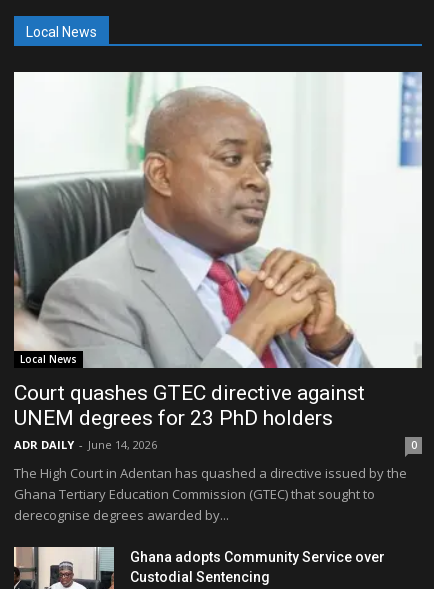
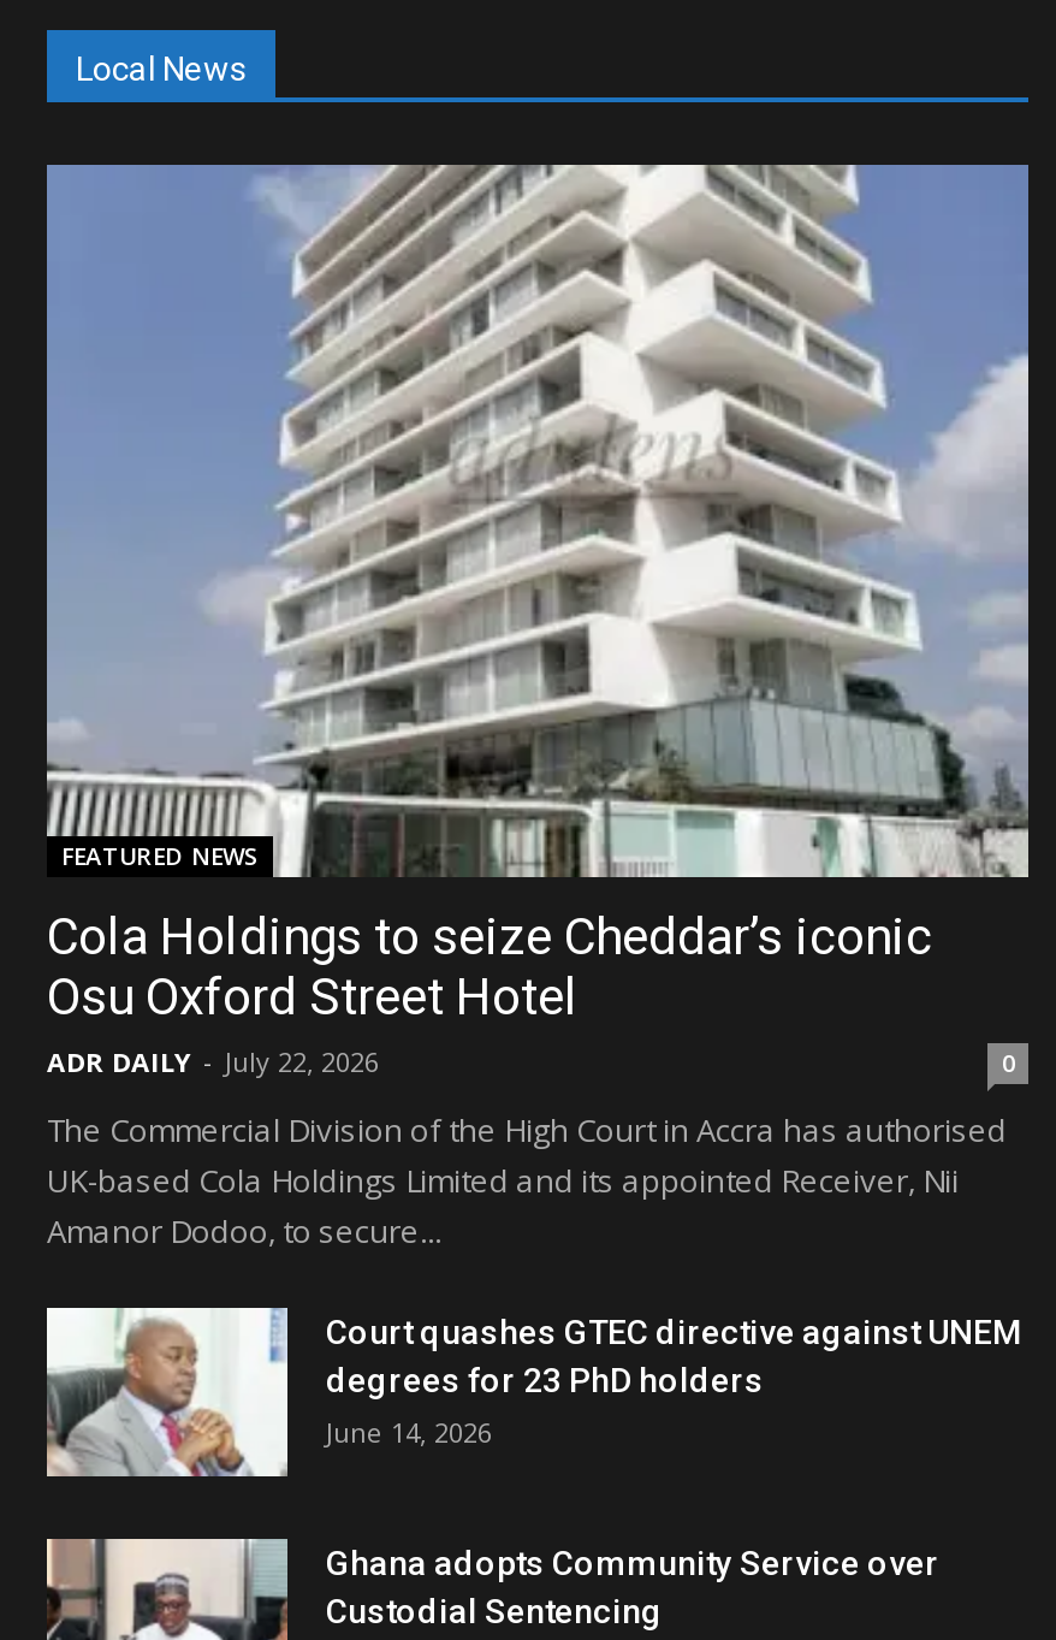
[13,71,423,369] [image] | Local News -> [45,162,1031,880] [image] | FEATURED NEWS
[14,381,365,452] Court quashes GTEC directive against | UNEM degrees for 23 PhD holders | ADR DAILY - June 14, 2026 -> [47,908,932,1079] Cola Holdings to seize Cheddar’s iconic | Osu Oxford Street Hotel | ADR DAILY - July 22, 2026
[14,464,407,524] The High Court in Adentan has quashed a directive issued by the | Ghana Tertiary Education Commission (GTEC) that sought to | derecognise degrees awarded by... -> [47,1108,1021,1450] The Commercial Division of the High Court in Accra has authorised | UK-based Cola Holdings Limited and its appointed Receiver, Nii | Amanor Dodoo, to secure... | Court quashes GTEC directive against UNEM | degrees for 23 PhD holders | June 14, 2026

